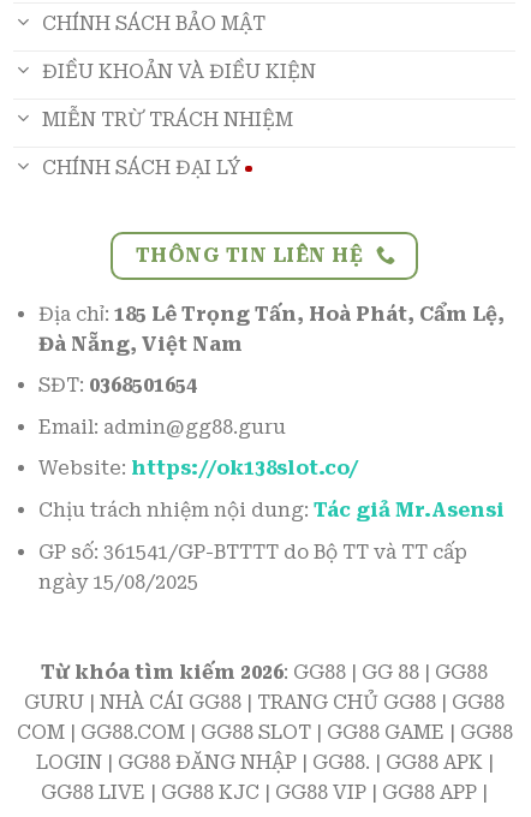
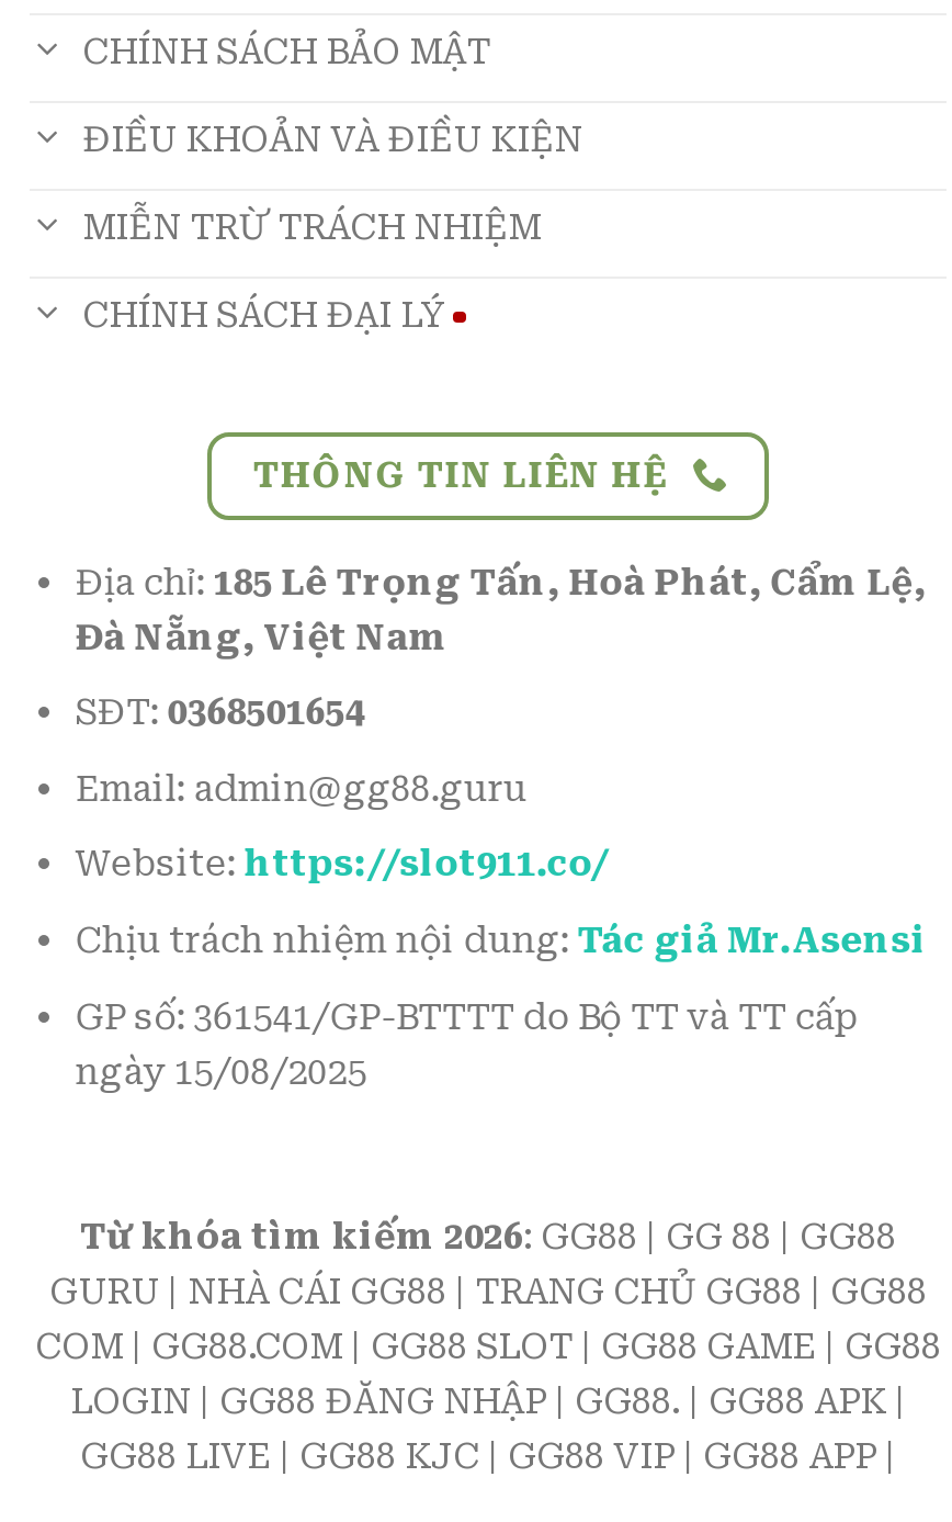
[38,457,359,480] Website: https://ok138slot.co/ -> [75,844,610,886] Website: https://slot911.co/

